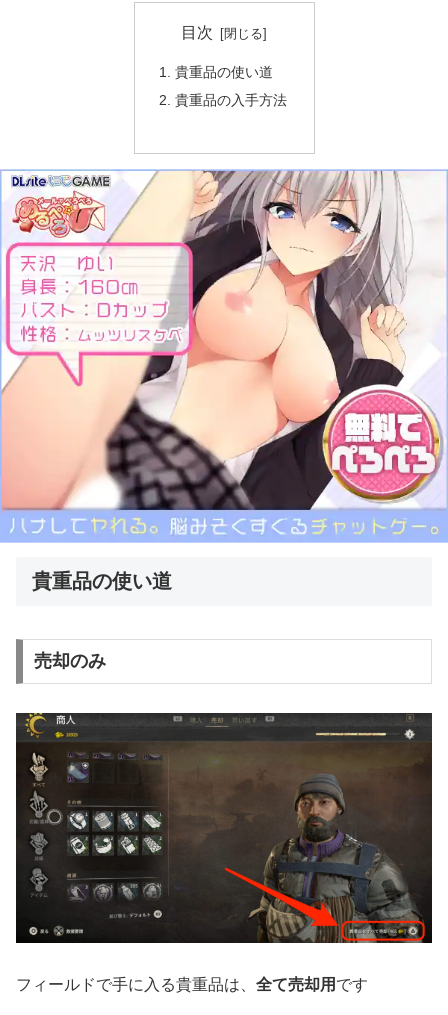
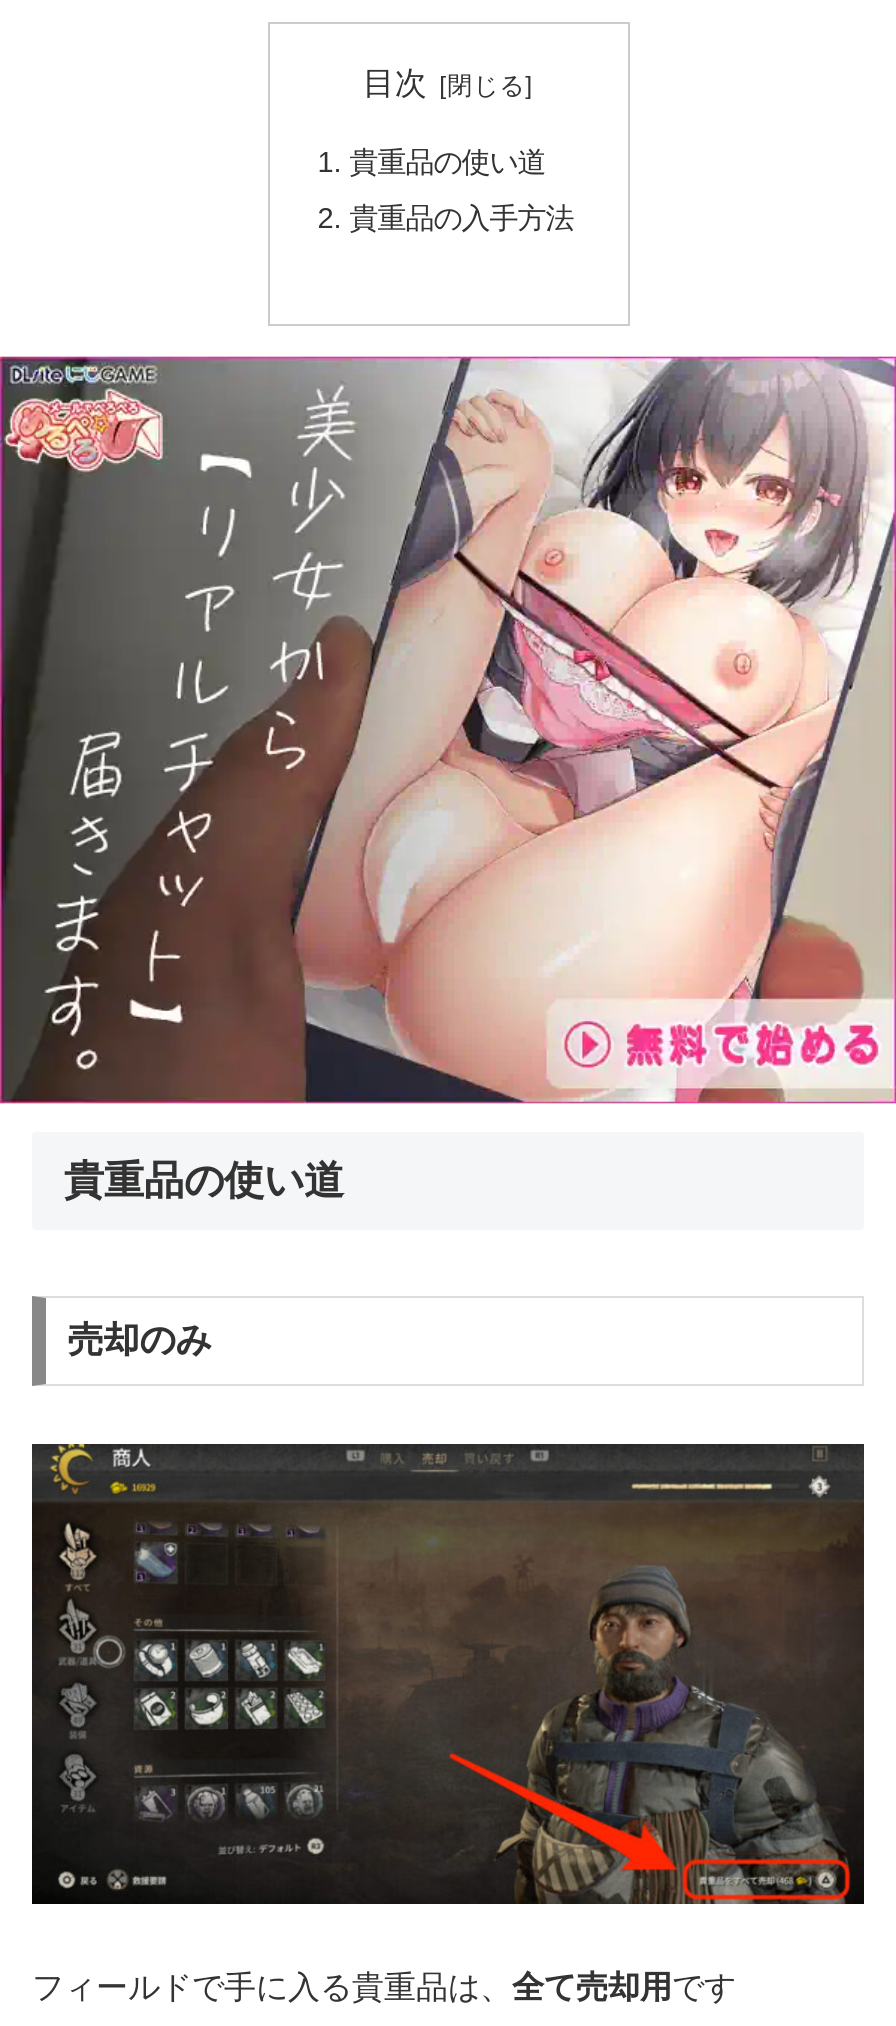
[3,169,445,543] [image] -> [6,354,890,1106] [image]

